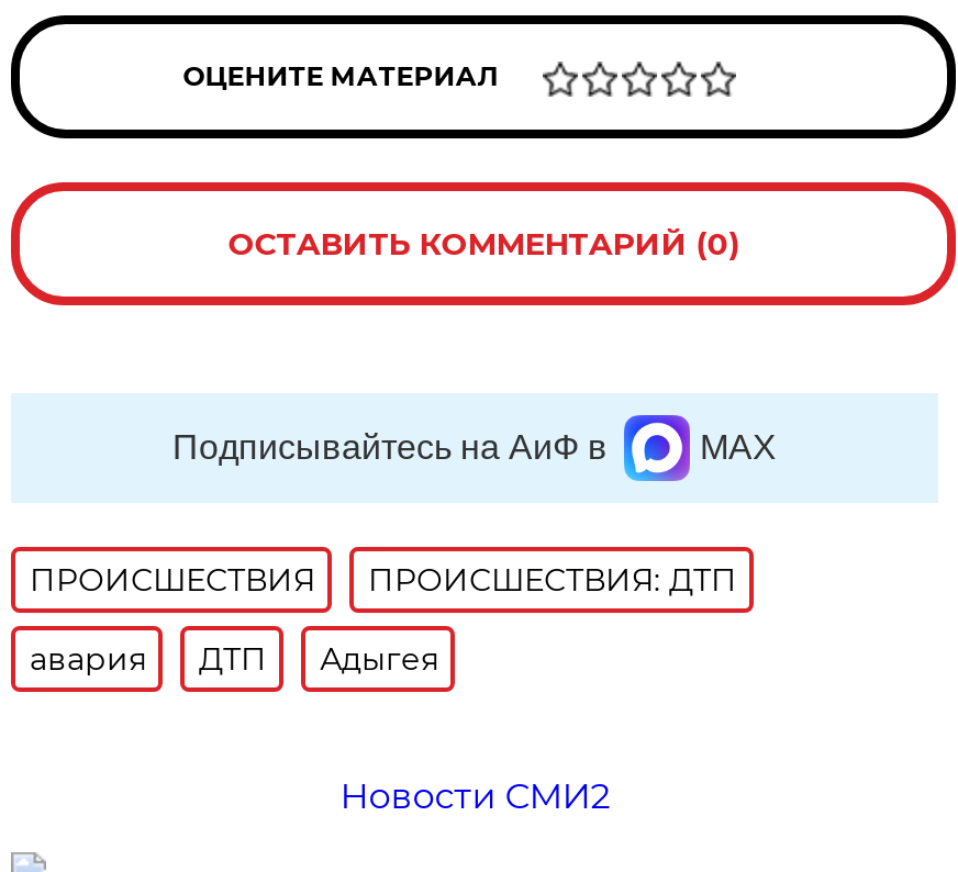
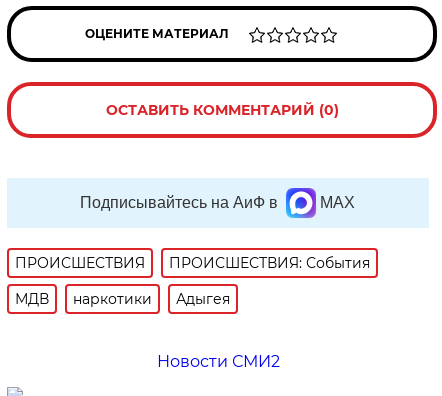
[368,561,737,600] ПРОИСШЕСТВИЯ: ДТП -> [169,254,370,272] ПРОИСШЕСТВИЯ: События
[29,640,267,679] авария | ДТП -> [15,290,152,308] МДВ | наркотики

